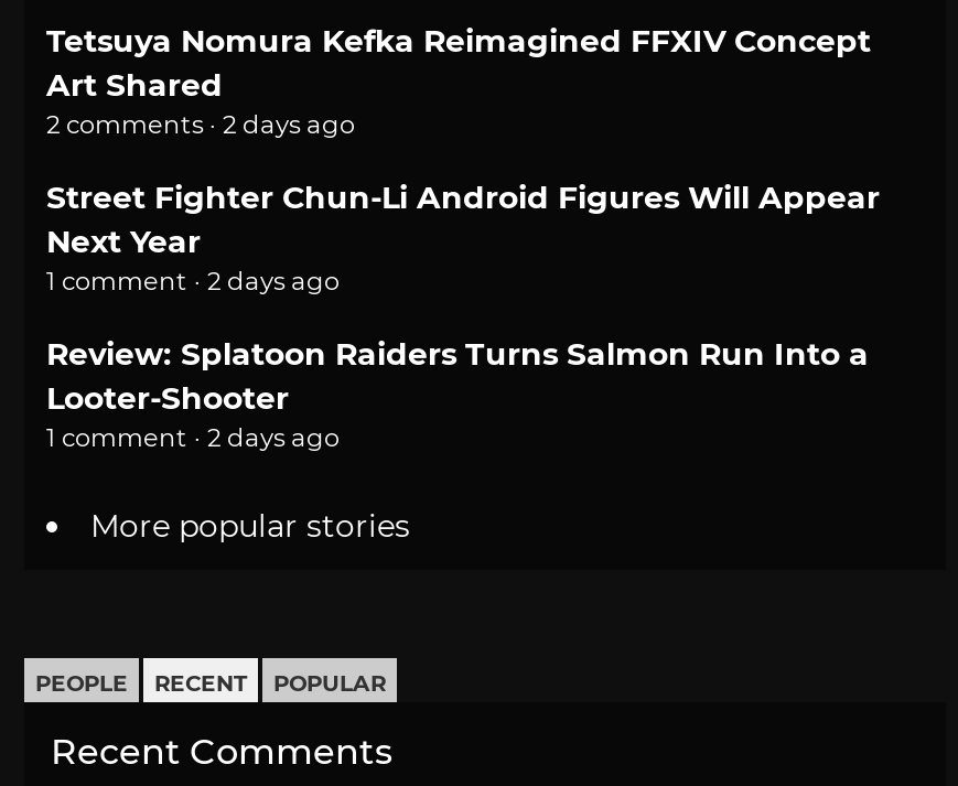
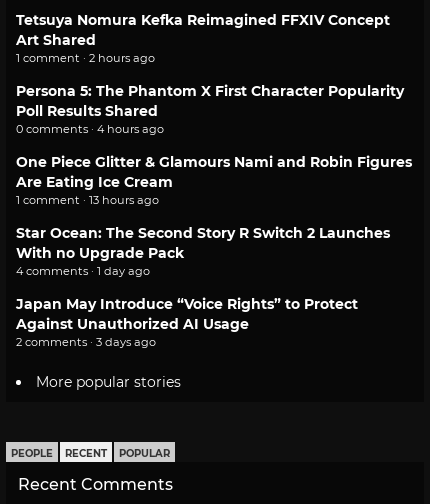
[46,108,880,452] 2 comments · 2 days ago | Street Fighter Chun-Li Android Figures Will Appear | Next Year | 1 comment · 2 days ago | Review: Splatoon Raiders Turns Salmon Run Into a | Looter-Shooter | 1 comment · 2 days ago -> [16,51,412,349] 1 comment · 2 hours ago | Persona 5: The Phantom X First Character Popularity | Poll Results Shared | 0 comments · 4 hours ago | One Piece Glitter & Glamours Nami and Robin Figures | Are Eating Ice Cream | 1 comment · 13 hours ago | Star Ocean: The Second Story R Switch 2 Launches | With no Upgrade Pack | 4 comments · 1 day ago | Japan May Introduce “Voice Rights” to Protect | Against Unauthorized AI Usage | 2 comments · 3 days ago

